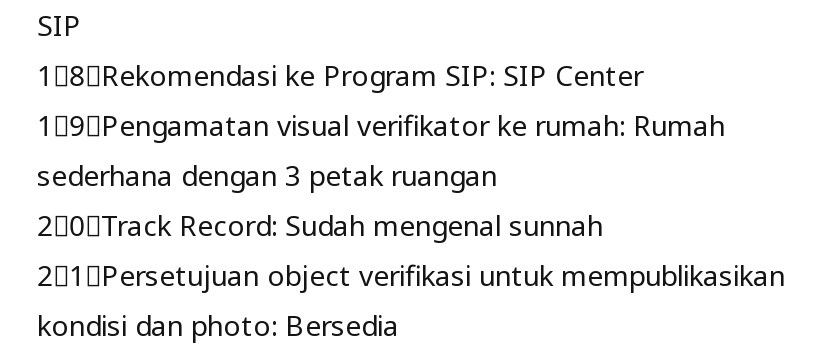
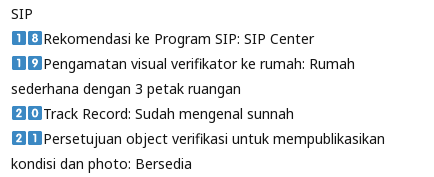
[37,57,643,95] 1⃣8⃣Rekomendasi ke Program SIP: SIP Center -> [43,29,314,48] Rekomendasi ke Program SIP: SIP Center
[37,107,725,145] 1⃣9⃣Pengamatan visual verifikator ke rumah: Rumah -> [43,54,355,73] Pengamatan visual verifikator ke rumah: Rumah
[37,207,603,245] 2⃣0⃣Track Record: Sudah mengenal sunnah -> [43,104,294,123] Track Record: Sudah mengenal sunnah
[37,257,785,295] 2⃣1⃣Persetujuan object verifikasi untuk mempublikasikan -> [43,129,385,148] Persetujuan object verifikasi untuk mempublikasikan

